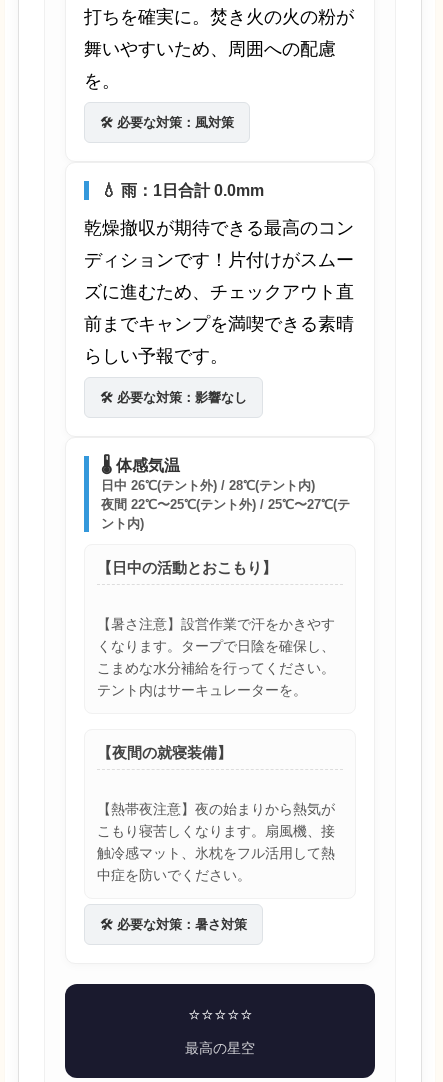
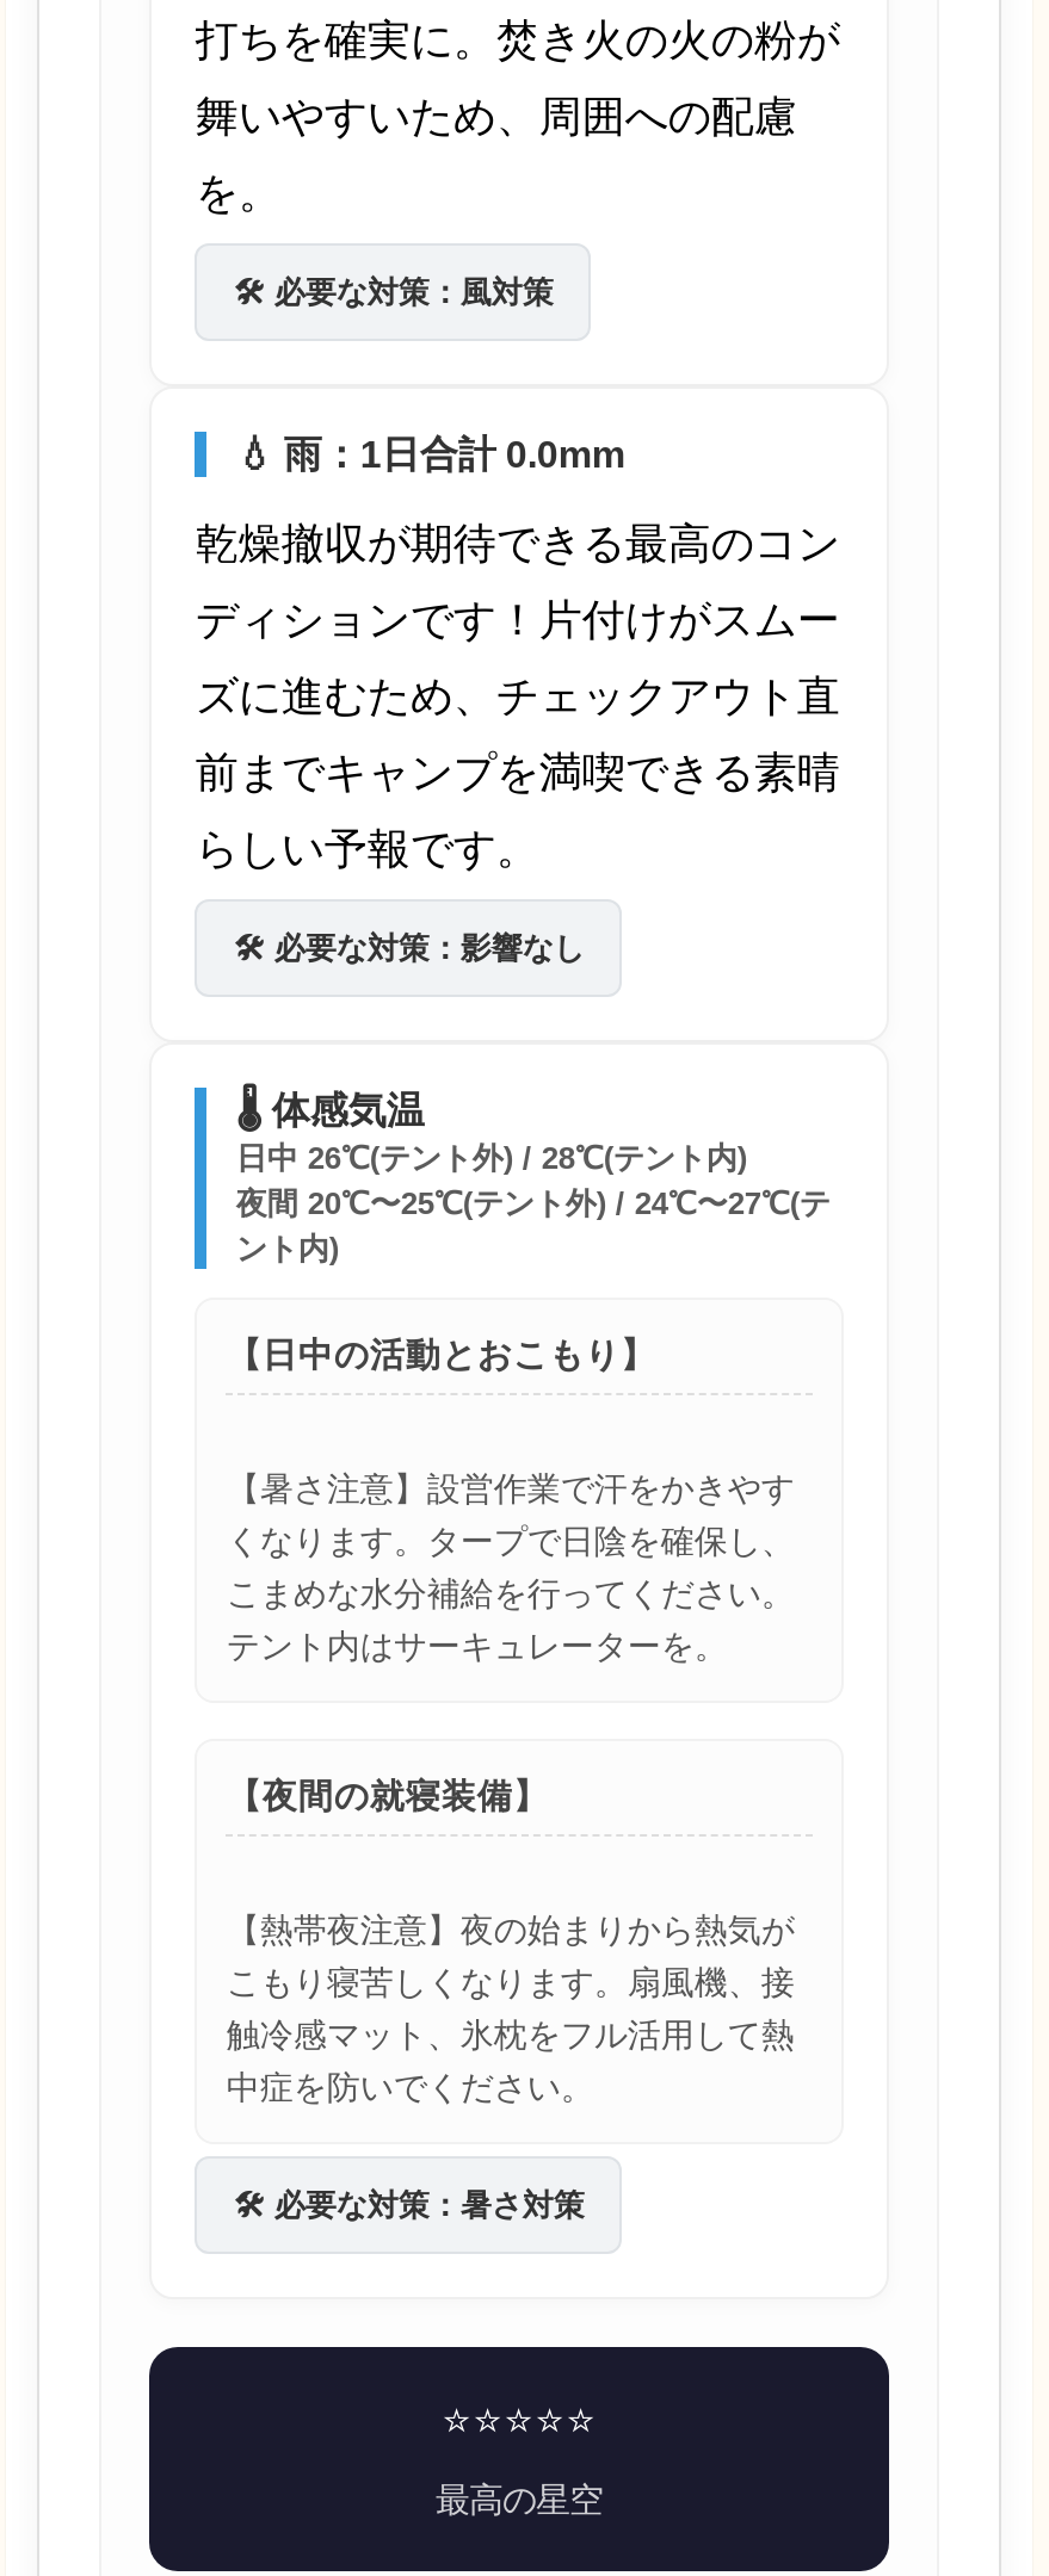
[101,497,350,512] 夜間 22℃〜25℃(テント外) / 25℃〜27℃(テ -> [236,1185,830,1221] 夜間 20℃〜25℃(テント外) / 24℃〜27℃(テ

